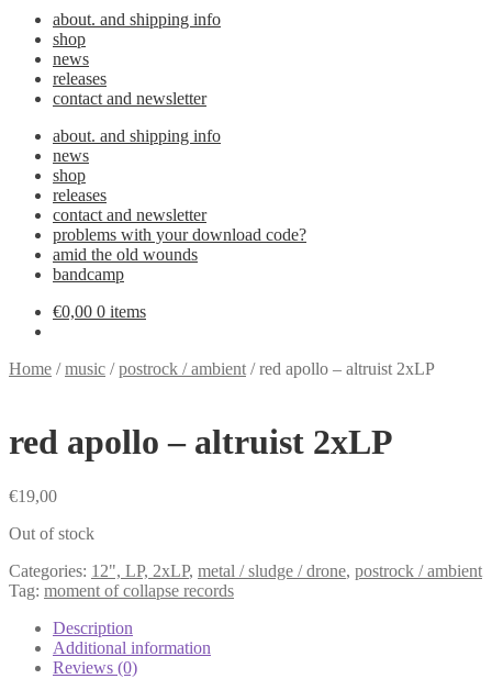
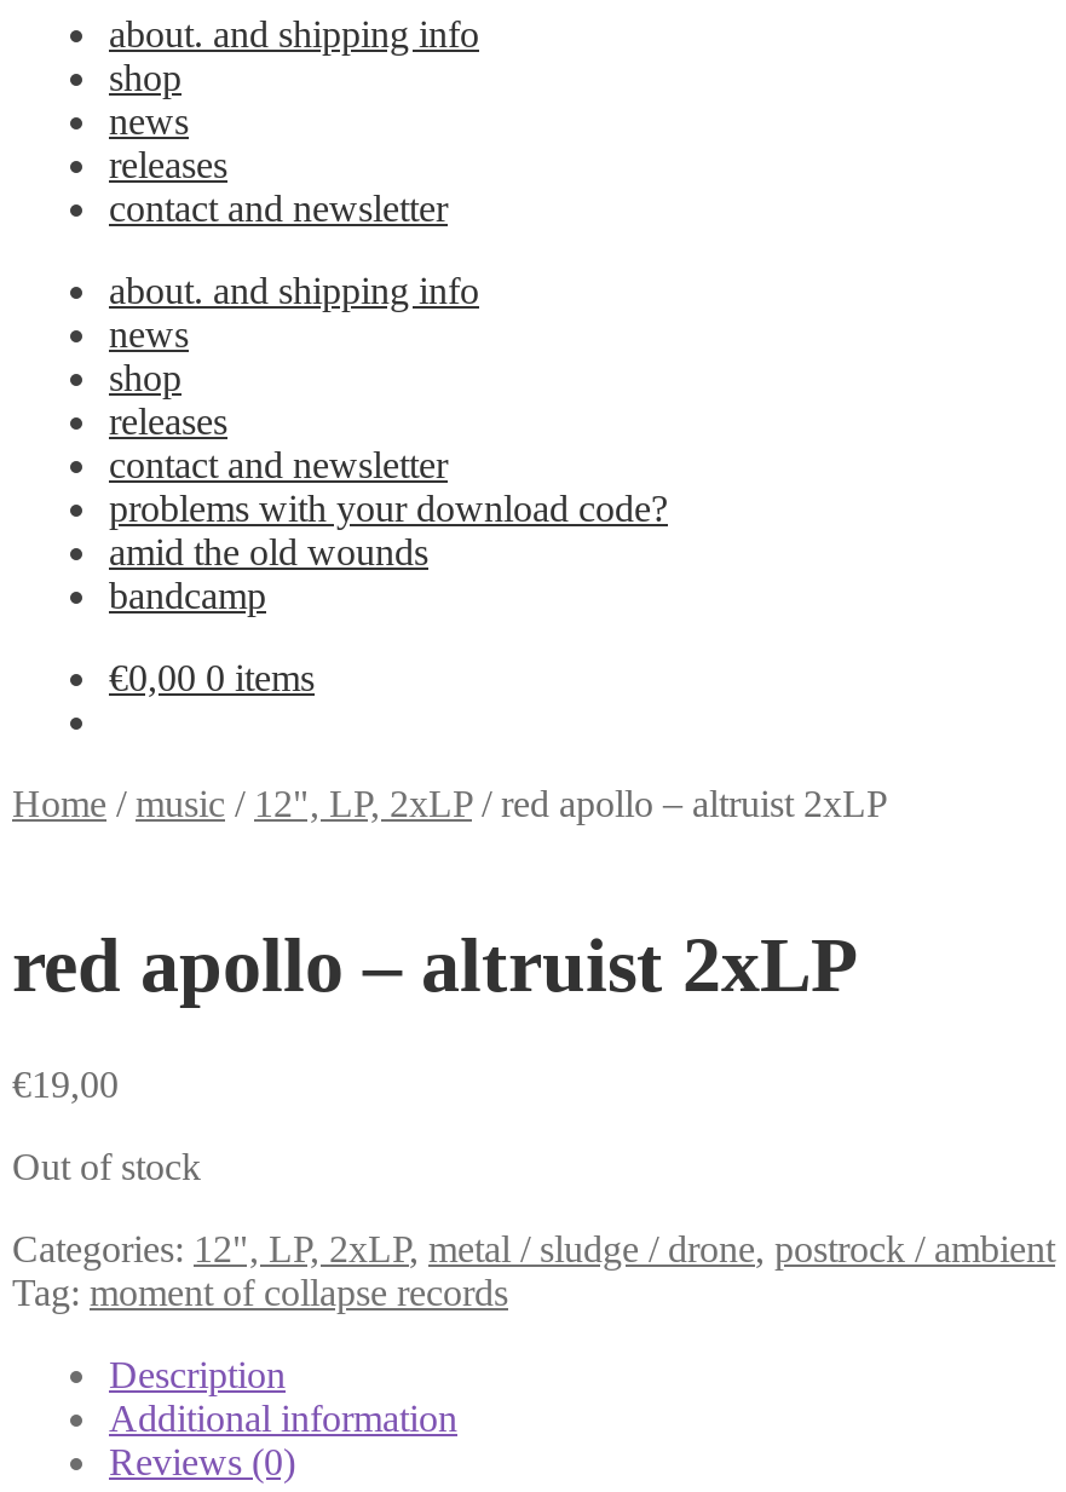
[9,359,435,378] Home / music / postrock / ambient / red apollo – altruist 2xLP -> [12,783,888,824] Home / music / 12", LP, 2xLP / red apollo – altruist 2xLP

